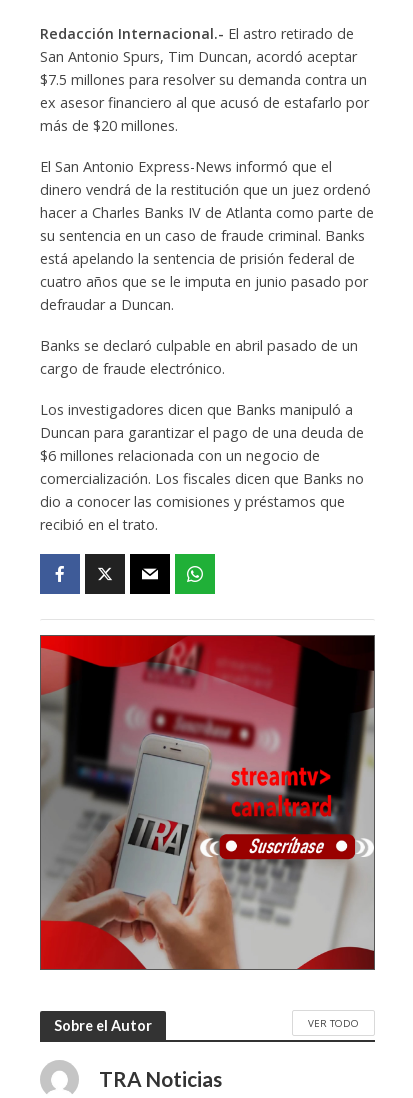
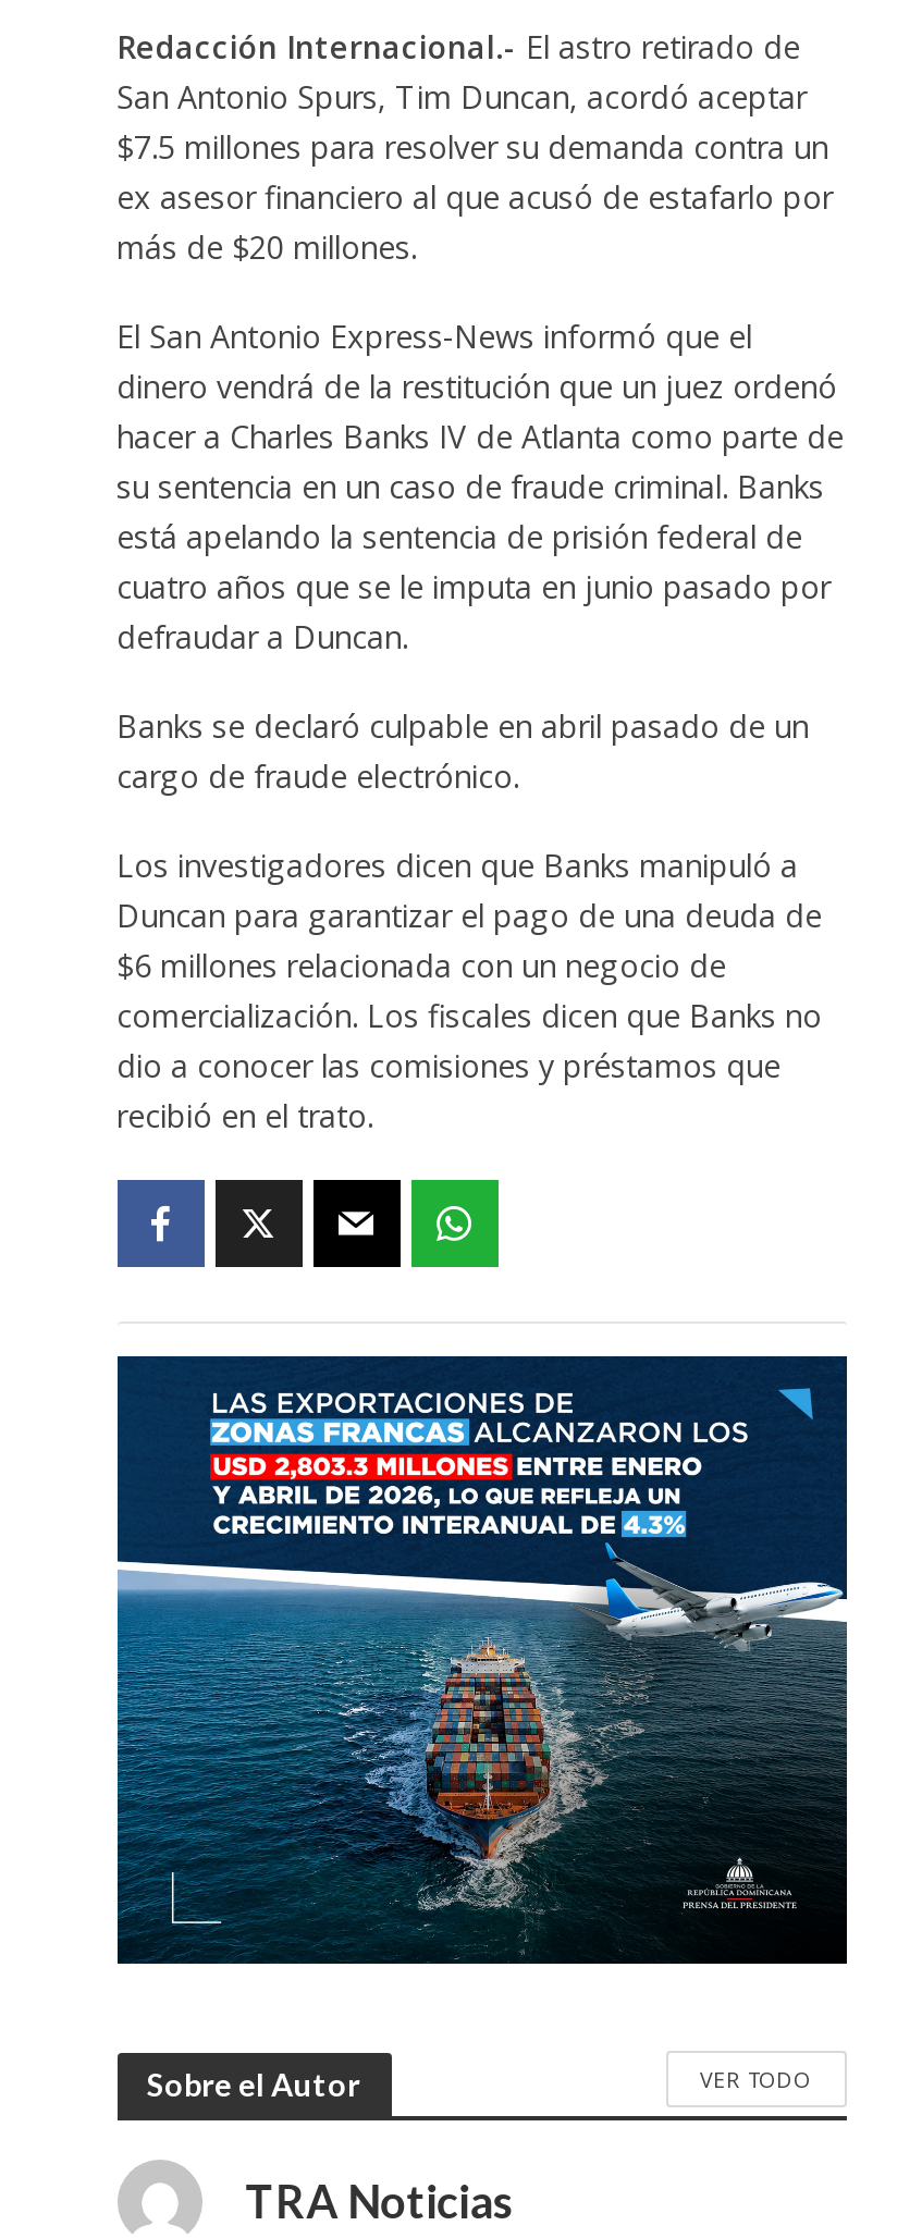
[39,634,376,971] [image] -> [115,1354,847,1966] [image]

